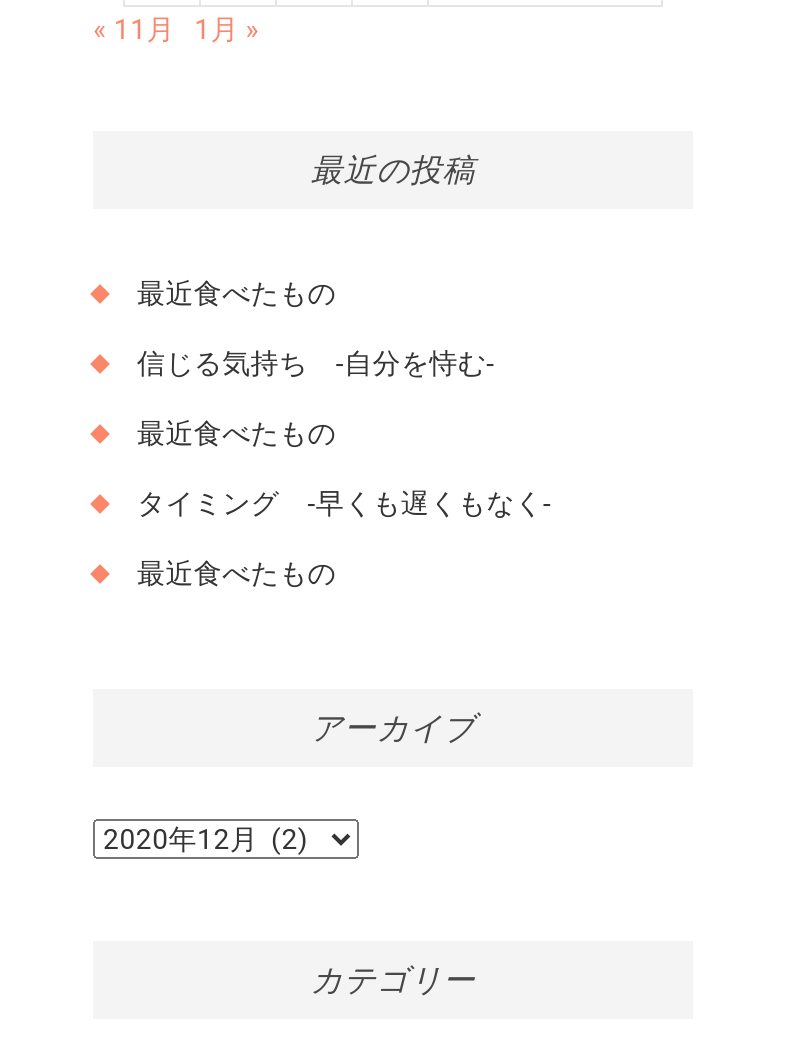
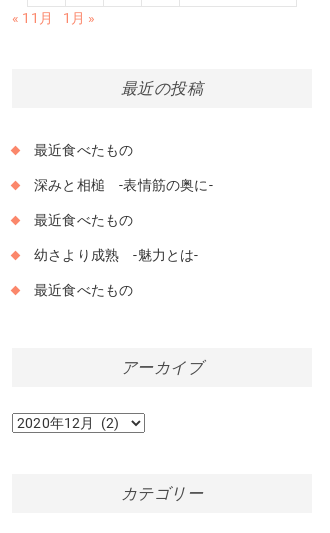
[137,346,495,378] 信じる気持ち -自分を恃む- -> [34,176,213,192] 深みと相槌 -表情筋の奥に-
[137,486,551,518] タイミング -早くも遅くもなく- -> [34,246,199,262] 幼さより成熟 -魅力とは-

